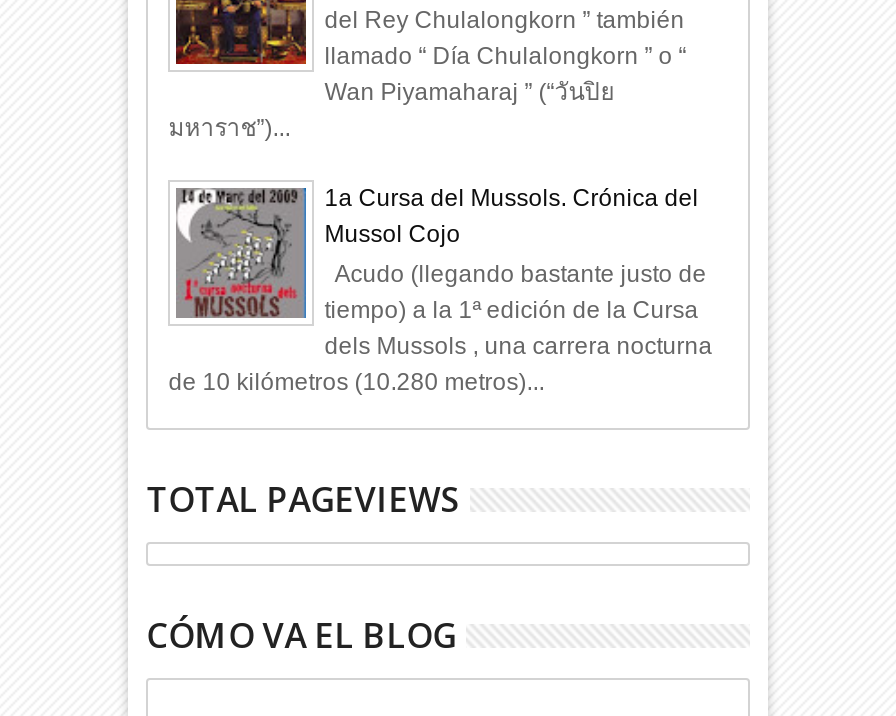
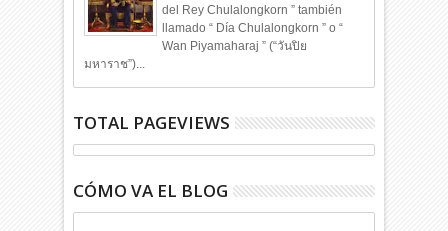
[168,184,712,397] [image] | 1a Cursa del Mussols. Crónica del | Mussol Cojo | Acudo (llegando bastante justo de | tiempo) a la 1ª edición de la Cursa | dels Mussols , una carrera nocturna | de 10 kilómetros (10.280 metros)... -> none

